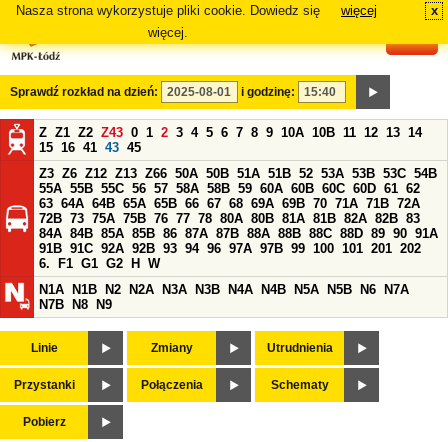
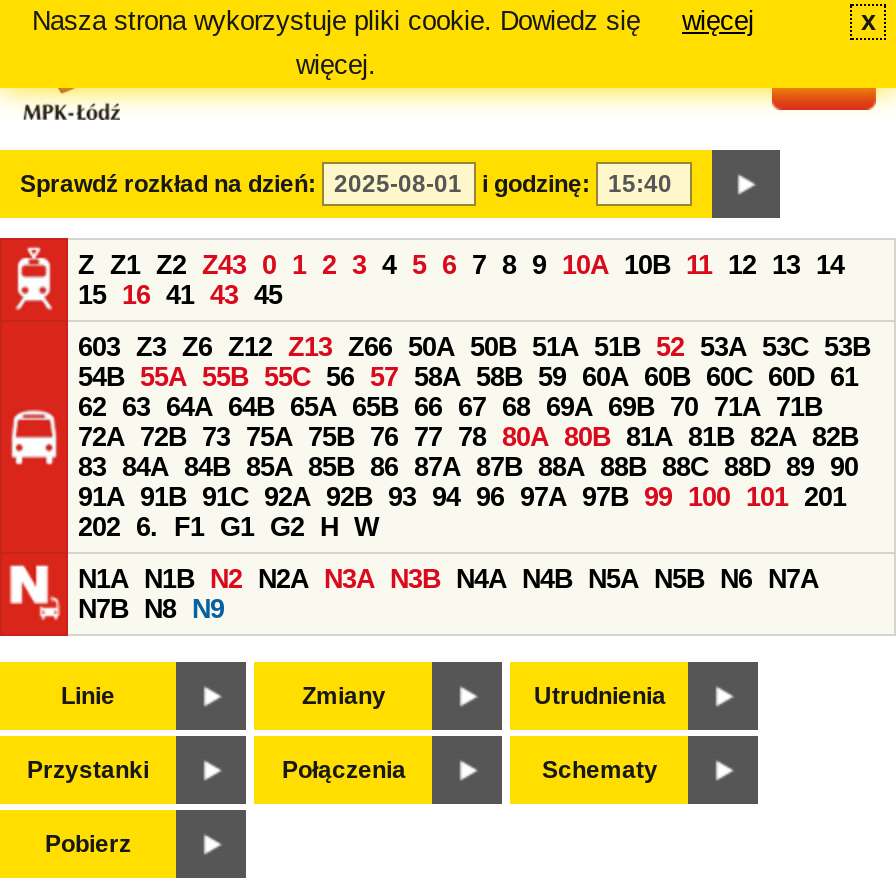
[39,166,438,271] Z3 Z6 Z12 Z13 Z66 50A 50B 51A 51B 52 53A 53B 53C 54B | 55A 55B 55C 56 57 58A 58B 59 60A 60B 60C 60D 61 62 | 63 64A 64B 65A 65B 66 67 68 69A 69B 70 71A 71B 72A | 72B 73 75A 75B 76 77 78 80A 80B 81A 81B 82A 82B 83 | 84A 84B 85A 85B 86 87A 87B 88A 88B 88C 88D 89 90 91A | 91B 91C 92A 92B 93 94 96 97A 97B 99 100 101 201 202 | 6. F1 G1 G2 H W -> [78,332,870,542] 603 Z3 Z6 Z12 Z13 Z66 50A 50B 51A 51B 52 53A 53C 53B | 54B 55A 55B 55C 56 57 58A 58B 59 60A 60B 60C 60D 61 | 62 63 64A 64B 65A 65B 66 67 68 69A 69B 70 71A 71B | 72A 72B 73 75A 75B 76 77 78 80A 80B 81A 81B 82A 82B | 83 84A 84B 85A 85B 86 87A 87B 88A 88B 88C 88D 89 90 | 91A 91B 91C 92A 92B 93 94 96 97A 97B 99 100 101 201 | 202 6. F1 G1 G2 H W

